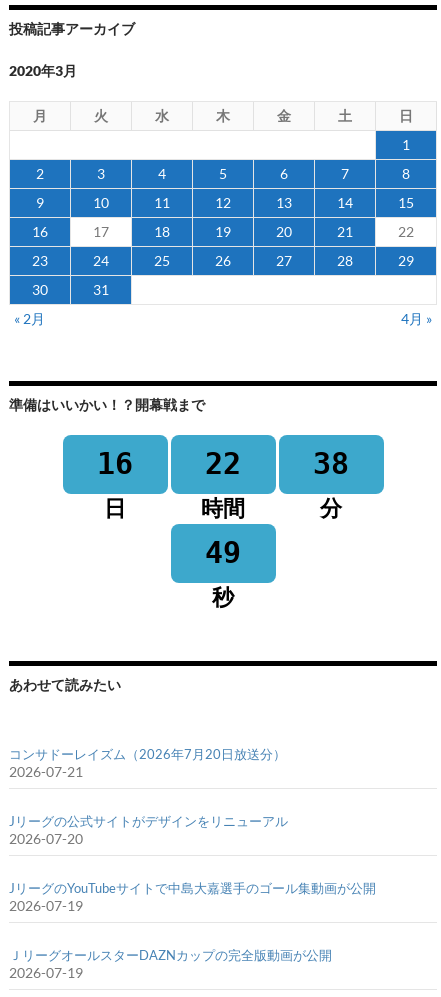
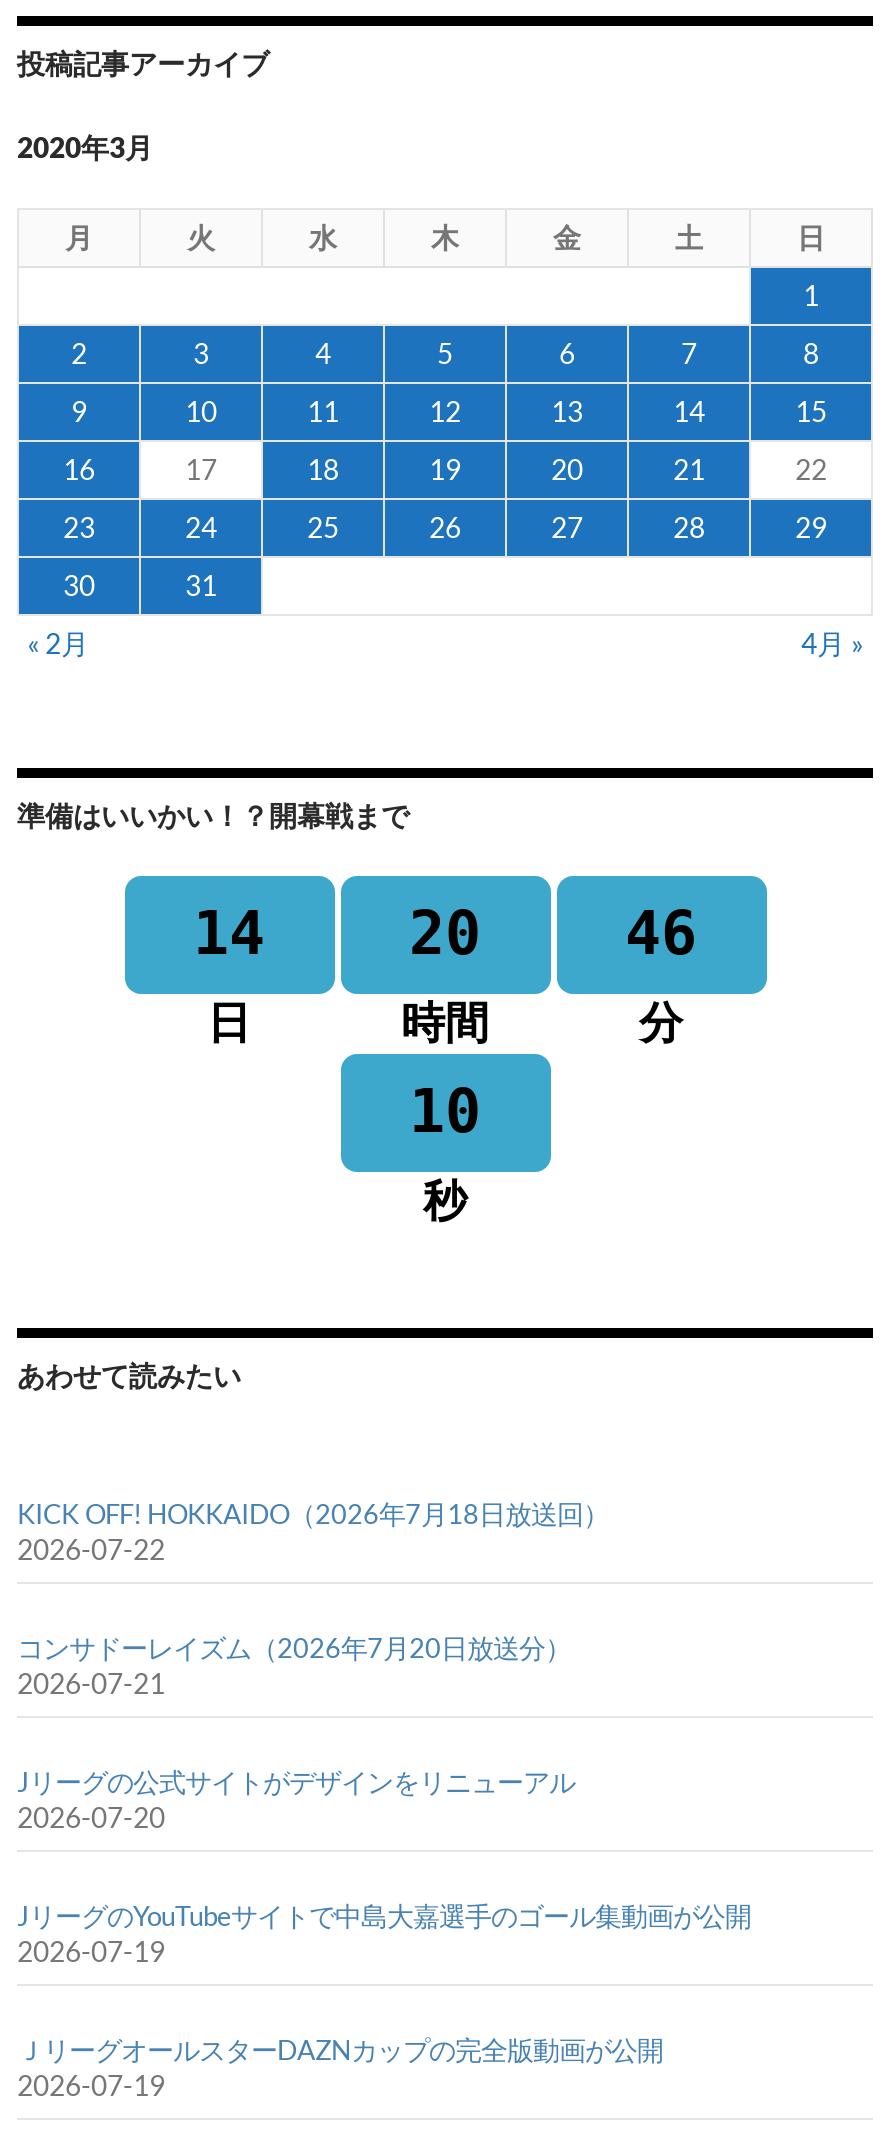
[97,446,133,481] 16 -> [193,898,265,968] 14
[205,446,241,481] 22 -> [409,898,481,968] 20
[313,446,349,481] 38 -> [625,898,697,968] 46
[205,535,241,570] 49 -> [409,1077,481,1147] 10
none -> [17,1498,609,1566] KICK OFF! HOKKAIDO（2026年7月18日放送回） | 2026-07-22

